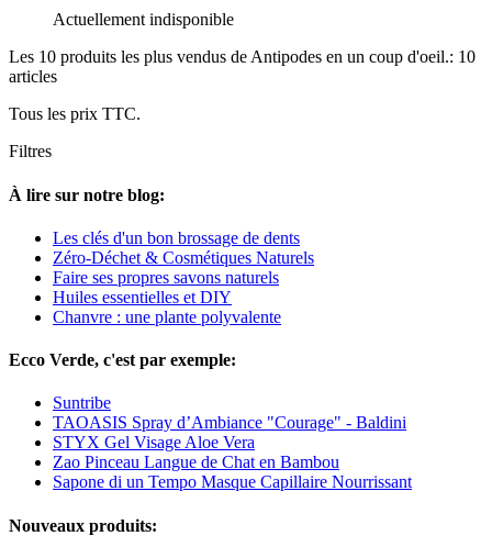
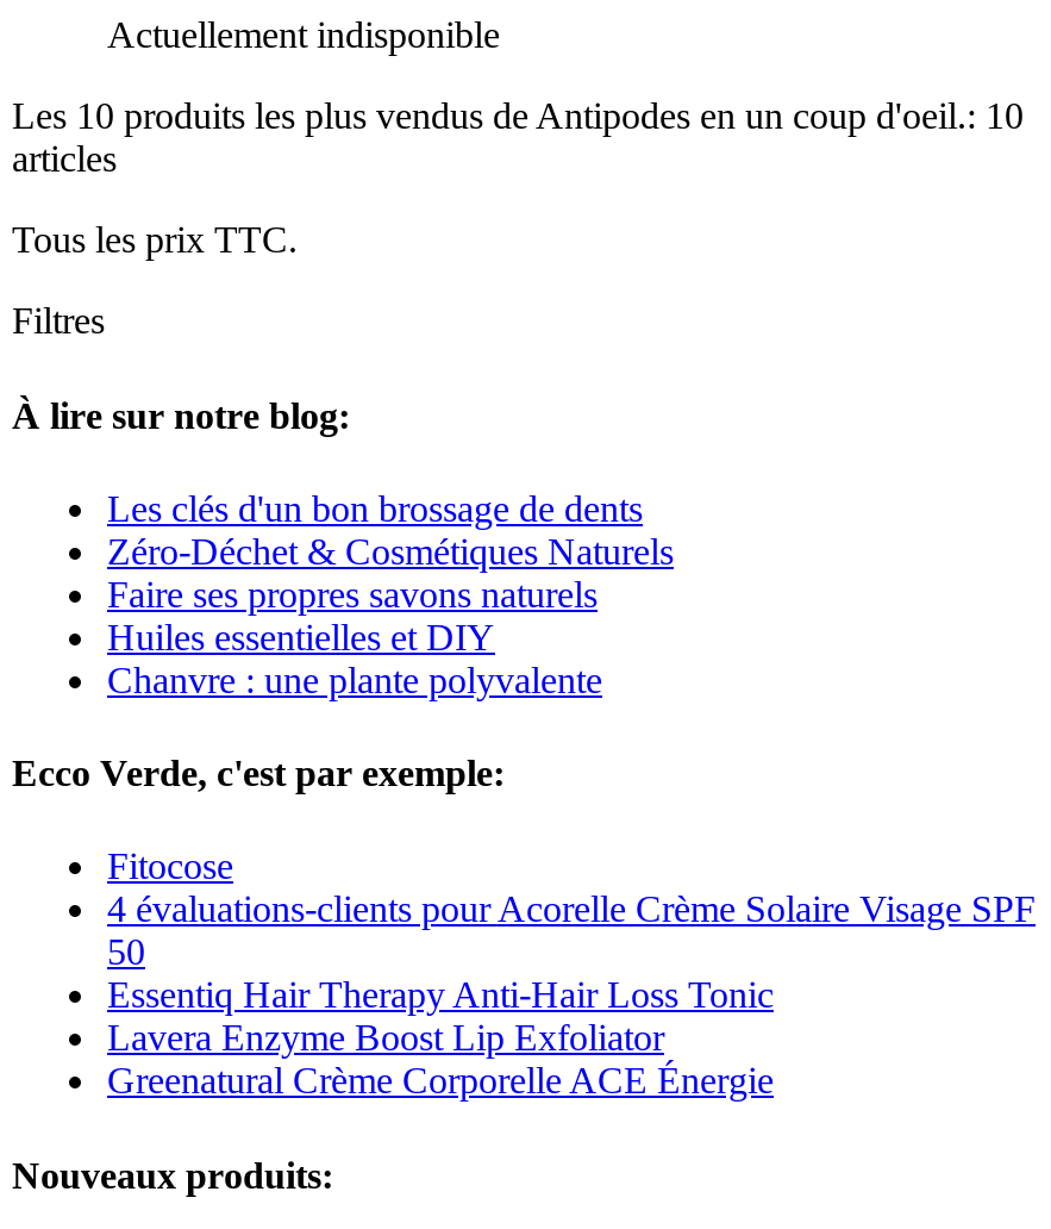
[53,394,412,491] Suntribe | TAOASIS Spray d’Ambiance "Courage" - Baldini | STYX Gel Visage Aloe Vera | Zao Pinceau Langue de Chat en Bambou | Sapone di un Tempo Masque Capillaire Nourrissant -> [107,846,1036,1101] Fitocose | 4 évaluations-clients pour Acorelle Crème Solaire Visage SPF | 50 | Essentiq Hair Therapy Anti-Hair Loss Tonic | Lavera Enzyme Boost Lip Exfoliator | Greenatural Crème Corporelle ACE Énergie

